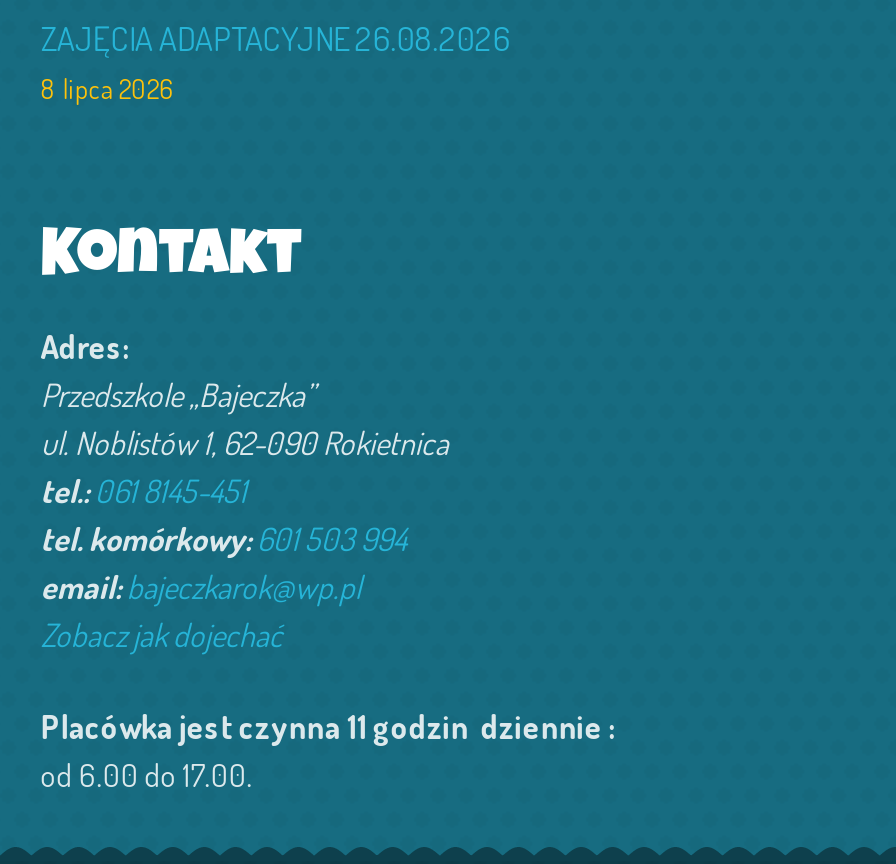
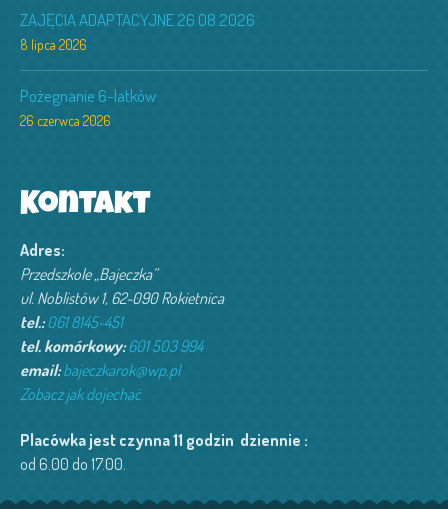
none -> [20,85,156,129] Pożegnanie 6-latków | 26 czerwca 2026

